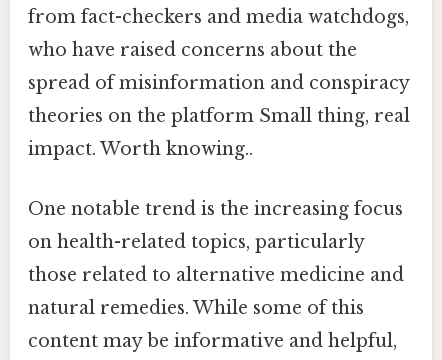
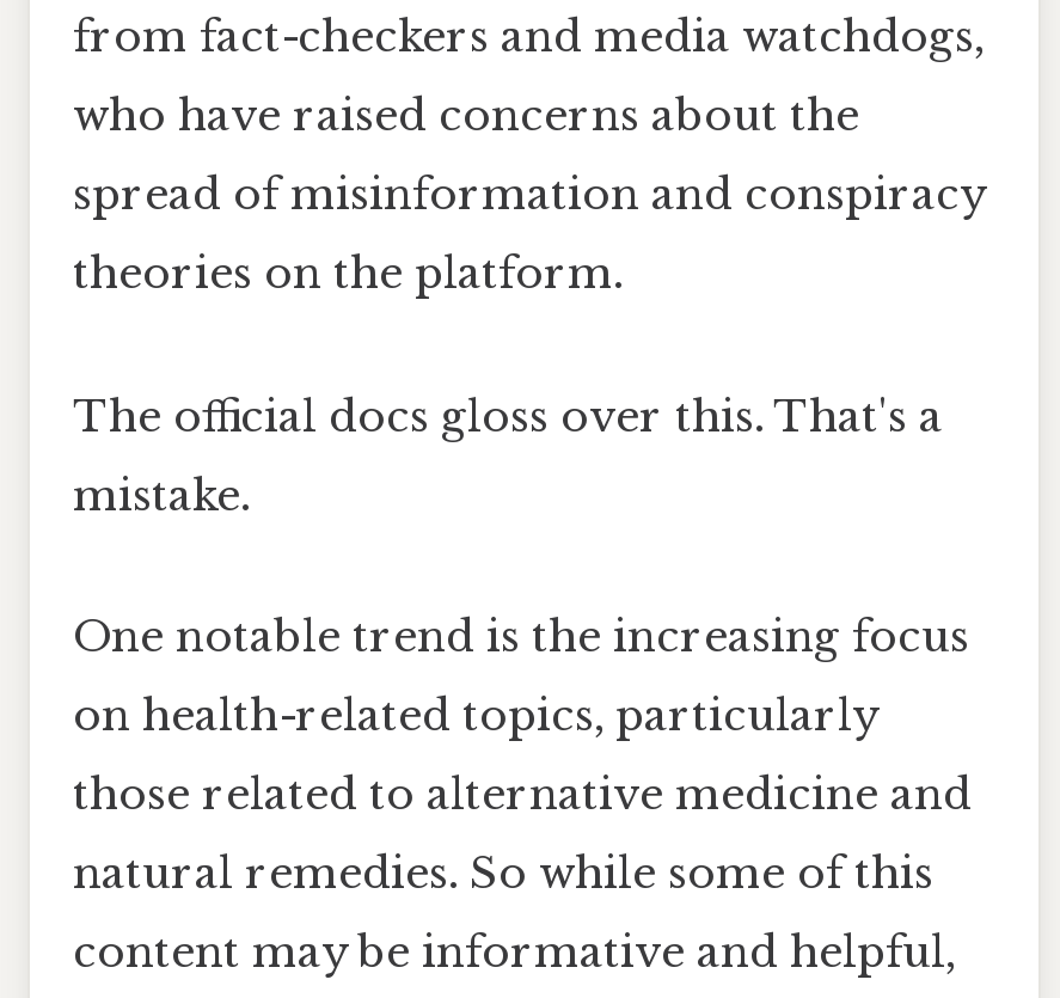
[28,105,410,160] theories on the platform Small thing, real | impact. Worth knowing.. -> [73,249,943,522] theories on the platform. | The official docs gloss over this. That's a | mistake.
[28,297,364,319] natural remedies. While some of this -> [73,847,933,900] natural remedies. So while some of this

